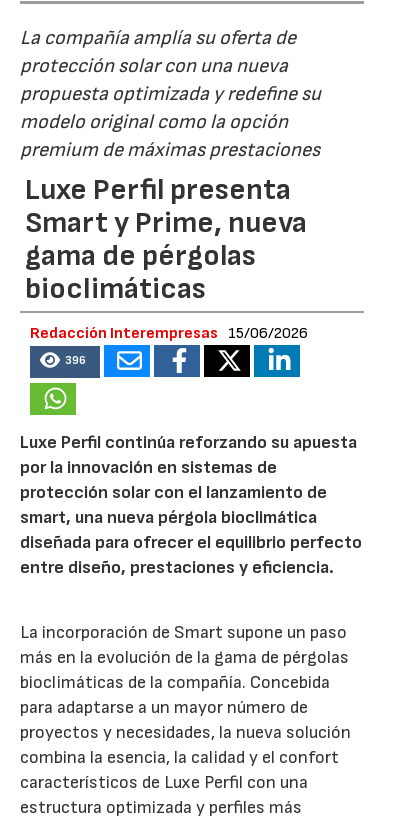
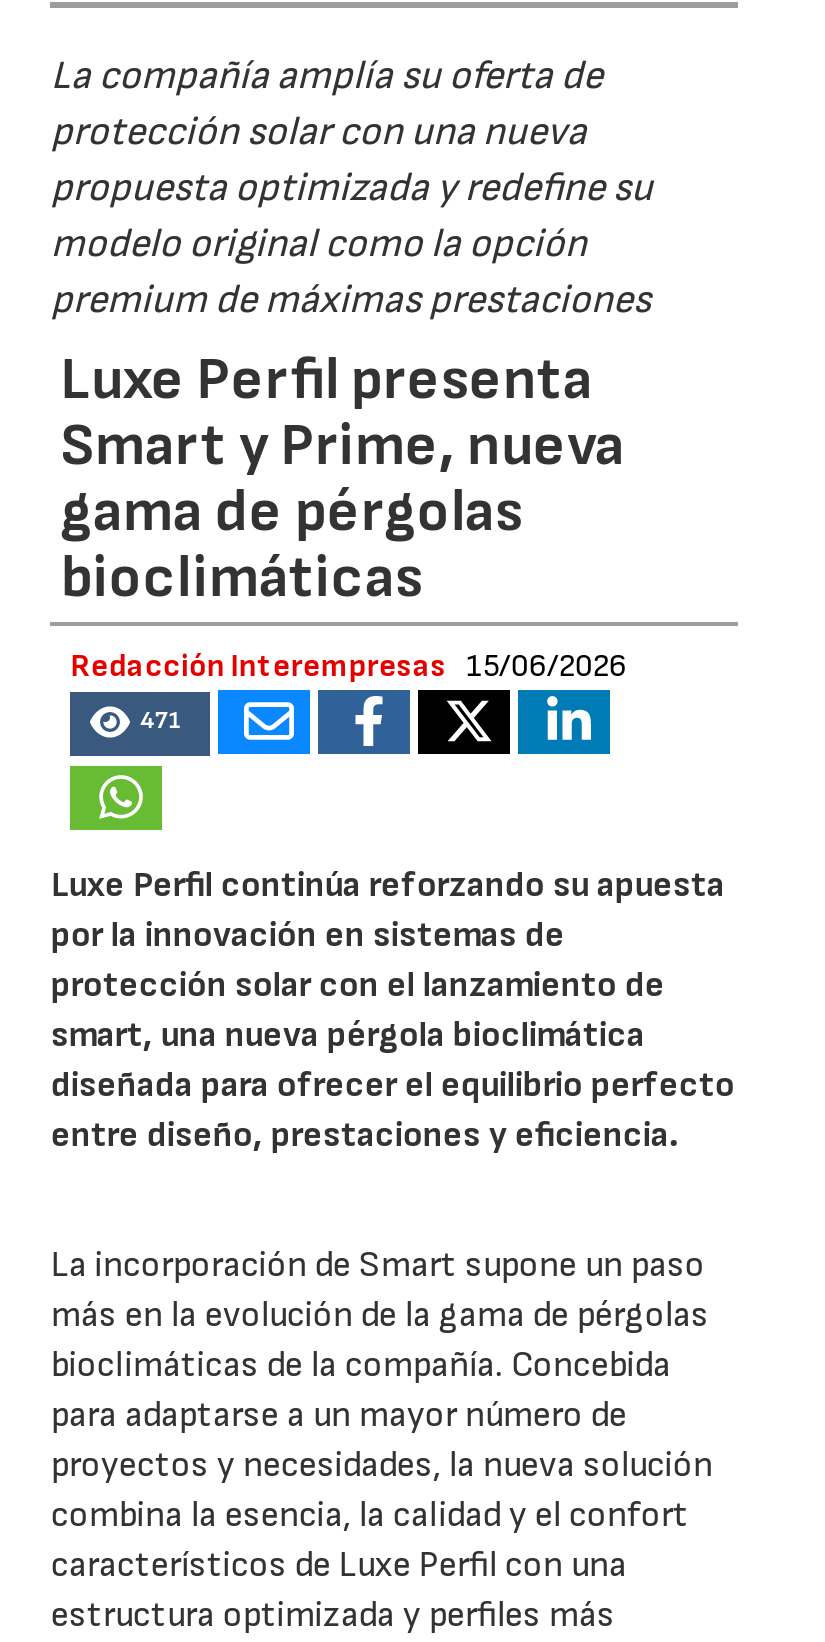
[65,353,86,368] 396 -> [141,706,183,736] 471

